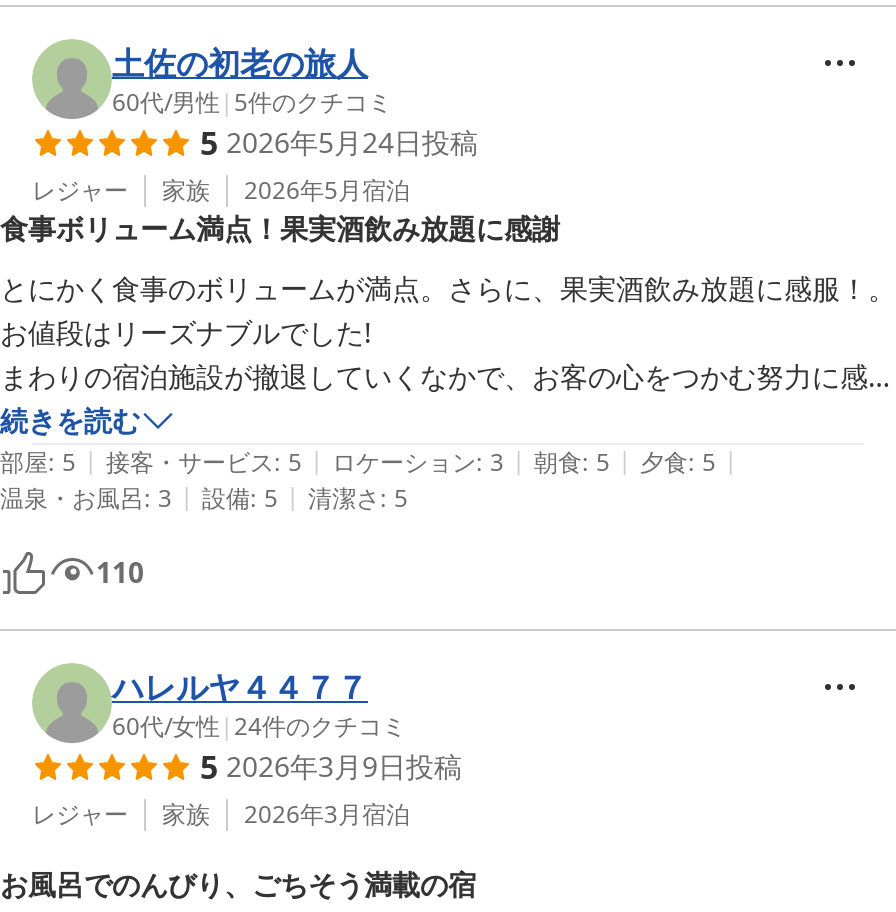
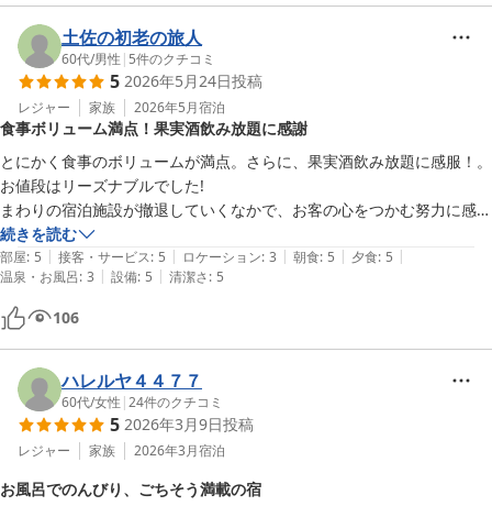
[96,553,144,591] 110 -> [53,307,79,328] 106

